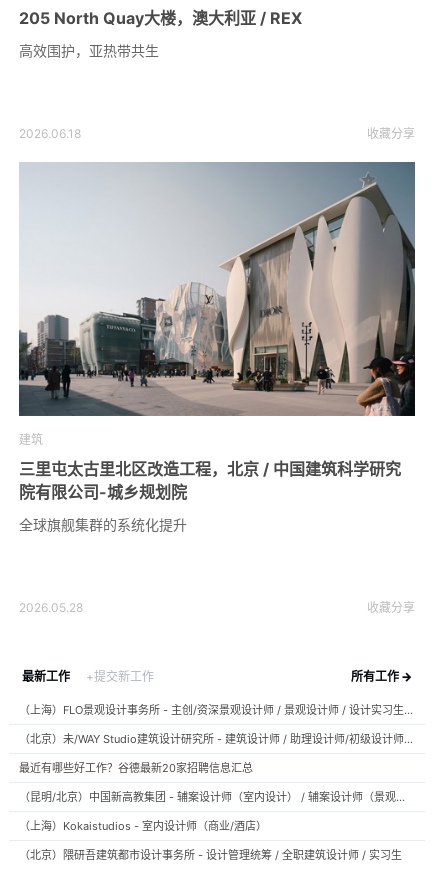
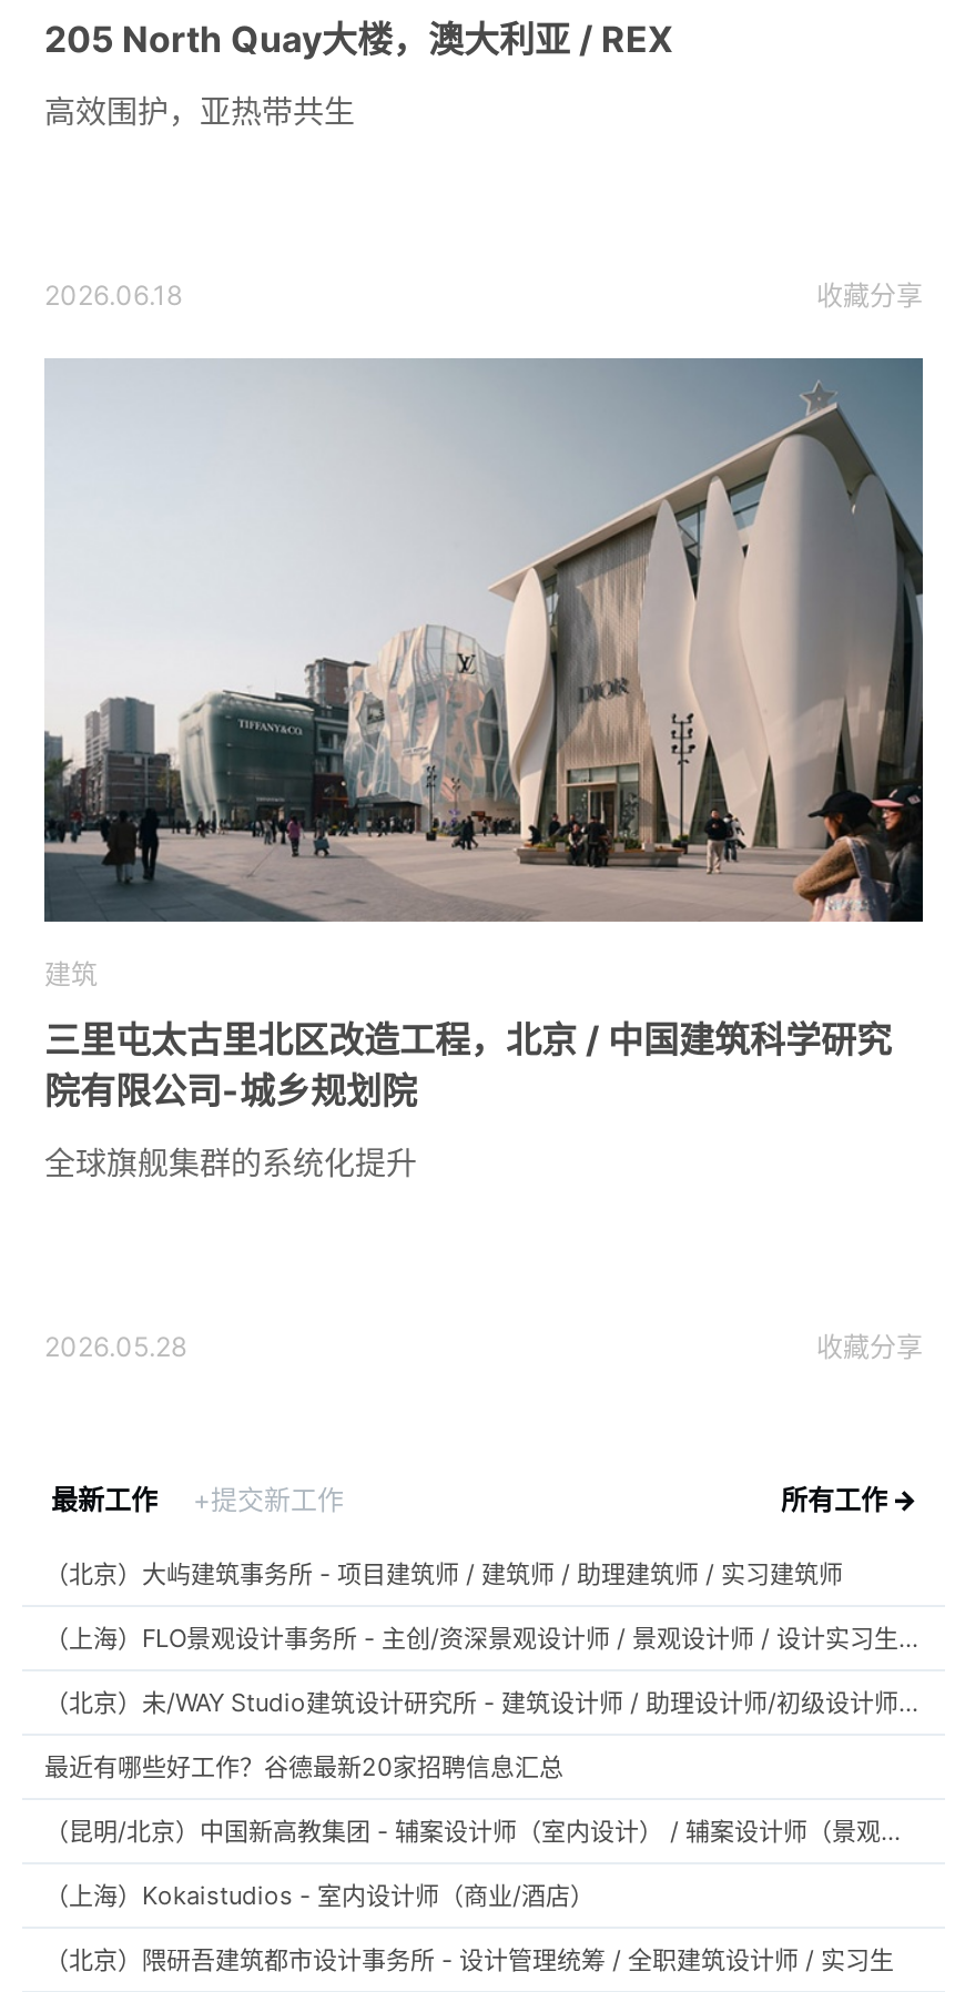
none -> [44,1559,843,1590] （北京）大屿建筑事务所 - 项目建筑师 / 建筑师 / 助理建筑师 / 实习建筑师

